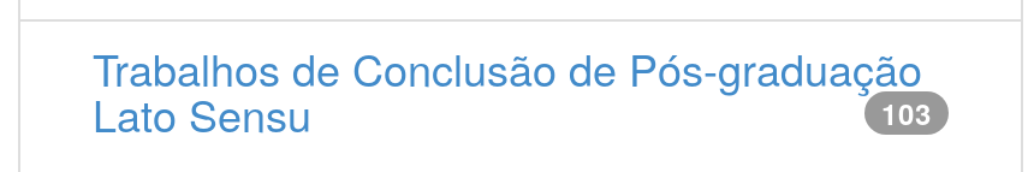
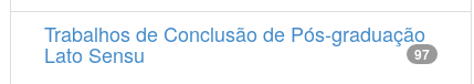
[881,91,932,134] 103 -> [414,44,430,64] 97

